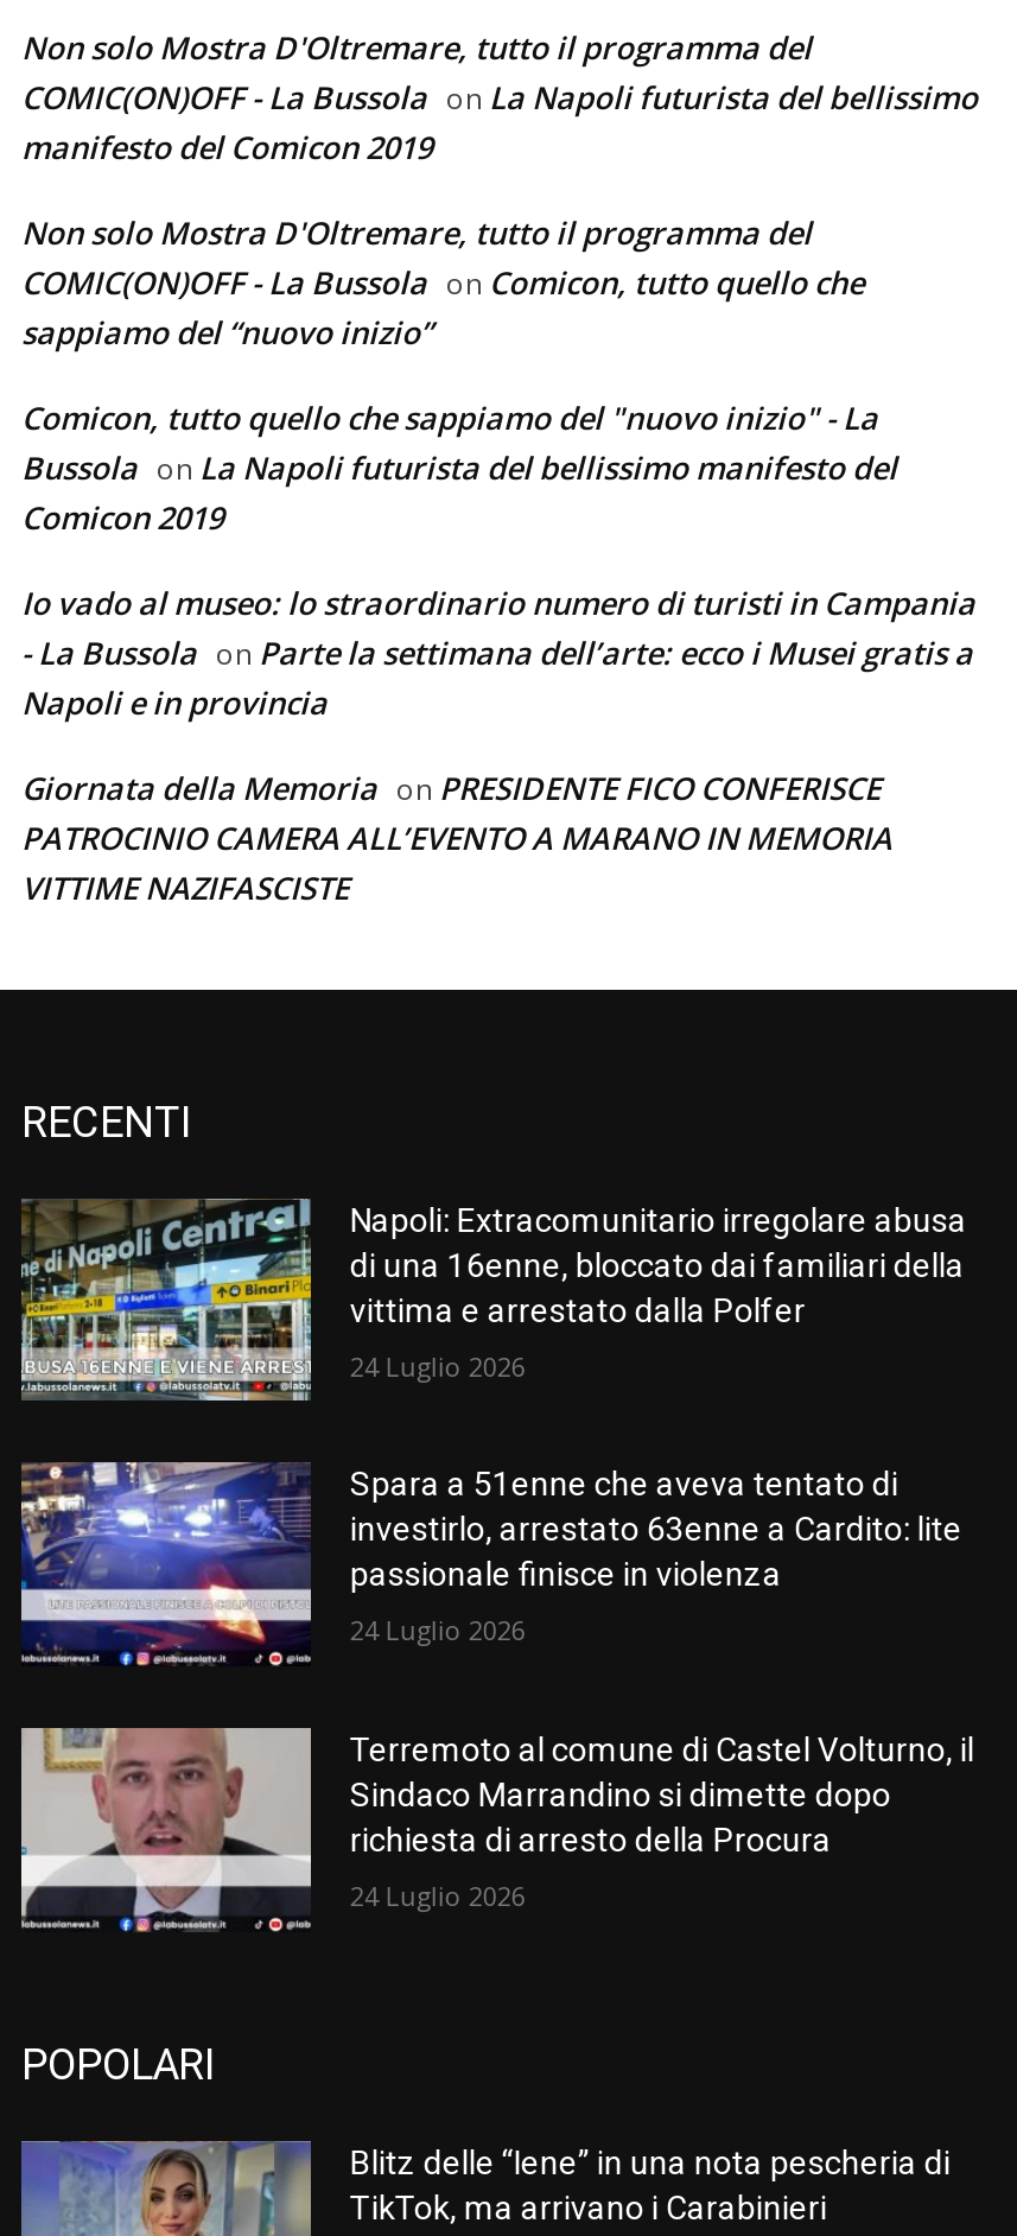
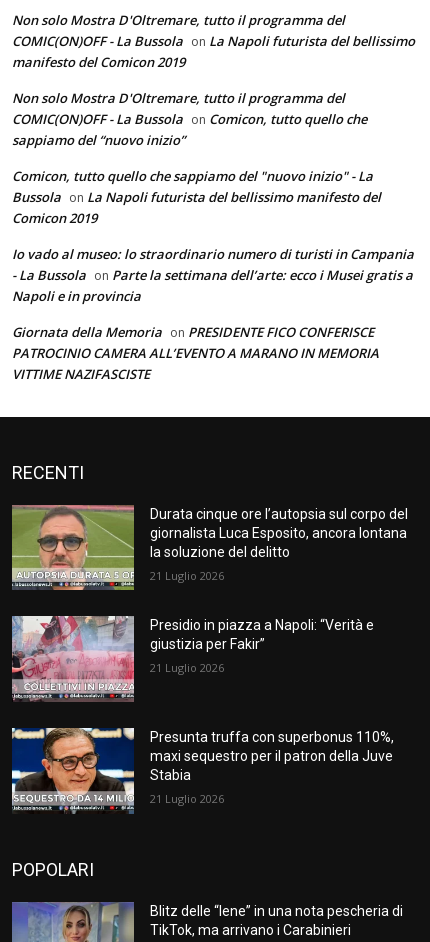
[21,1199,967,1403] [image] | Napoli: Extracomunitario irregolare abusa | di una 16enne, bloccato dai familiari della | vittima e arrestato dalla Polfer -> [11,504,408,591] [image] | Durata cinque ore l’autopsia sul corpo del | giornalista Luca Esposito, ancora lontana | la soluzione del delitto
[350,1348,525,1383] 24 Luglio 2026 -> [150,568,224,583] 21 Luglio 2026
[19,1460,962,1666] [image] | Spara a 51enne che aveva tentato di | investirlo, arrestato 63enne a Cardito: lite | passionale finisce in violenza -> [11,615,374,702] [image] | Presidio in piazza a Napoli: “Verità e | giustizia per Fakir”
[350,1613,525,1648] 24 Luglio 2026 -> [150,660,224,675] 21 Luglio 2026
[19,1726,974,1935] [image] | Terremoto al comune di Castel Volturno, il | Sindaco Marrandino si dimette dopo | richiesta di arresto della Procura -> [11,727,394,814] [image] | Presunta truffa con superbonus 110%, | maxi sequestro per il patron della Juve | Stabia
[350,1878,525,1913] 24 Luglio 2026 -> [150,791,224,806] 21 Luglio 2026

